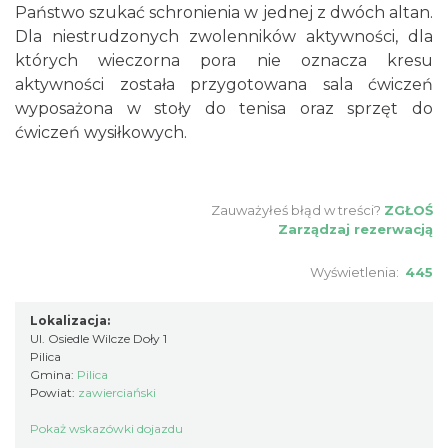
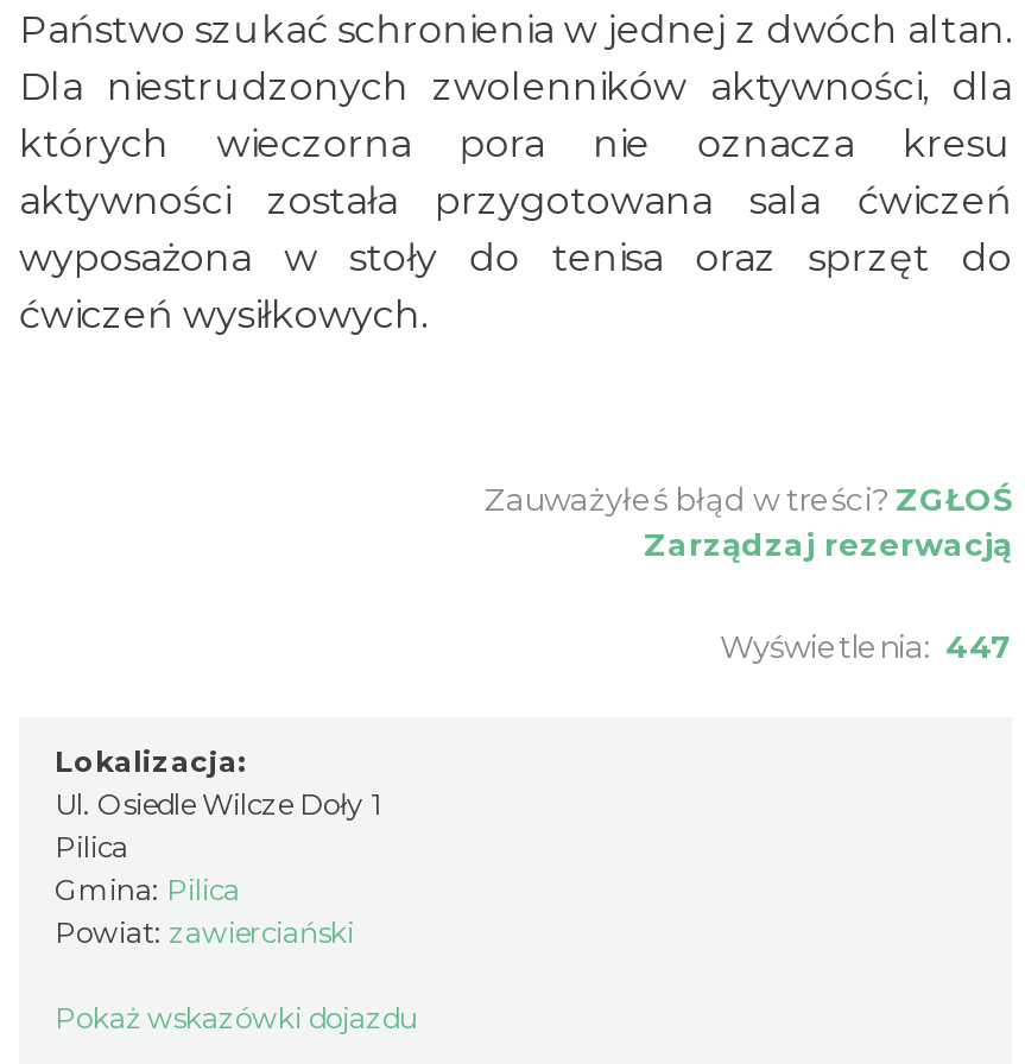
[310,264,433,280] Wyświetlenia: 445 -> [720,627,1012,665] Wyświetlenia: 447

